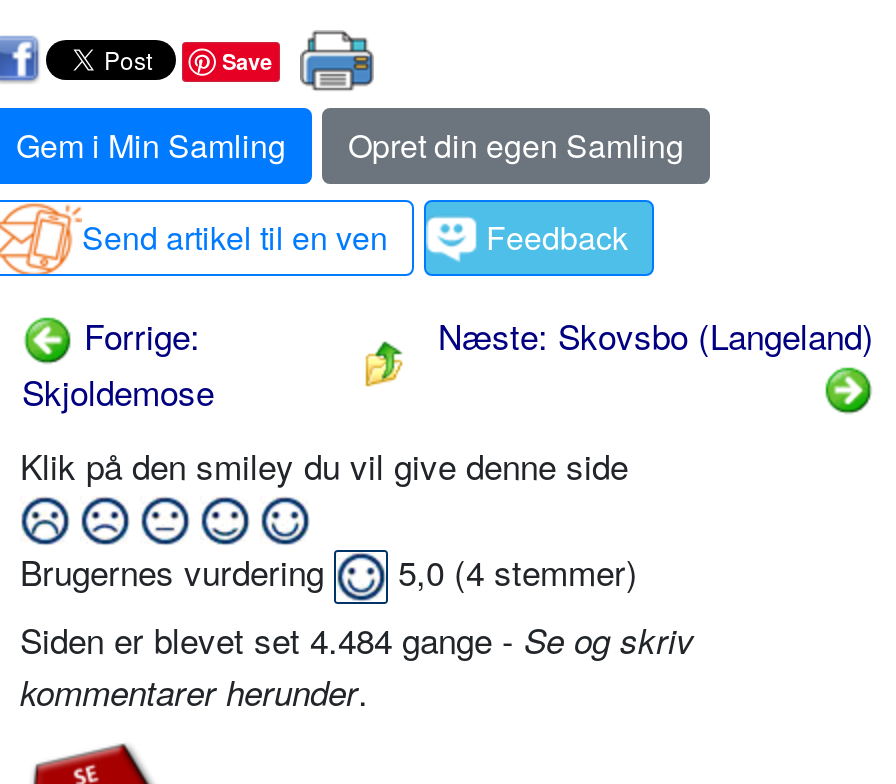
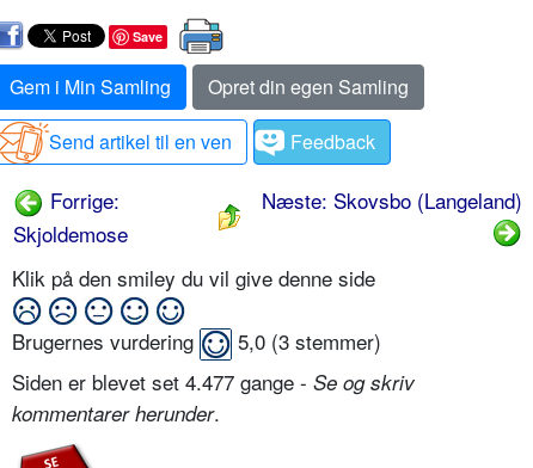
[20,545,638,595] Brugernes vurdering 5,0 (4 stemmer) -> [12,326,381,355] Brugernes vurdering 5,0 (3 stemmer)
[20,614,694,664] Siden er blevet set 4.484 gange - Se og skriv -> [12,366,415,396] Siden er blevet set 4.477 gange - Se og skriv

